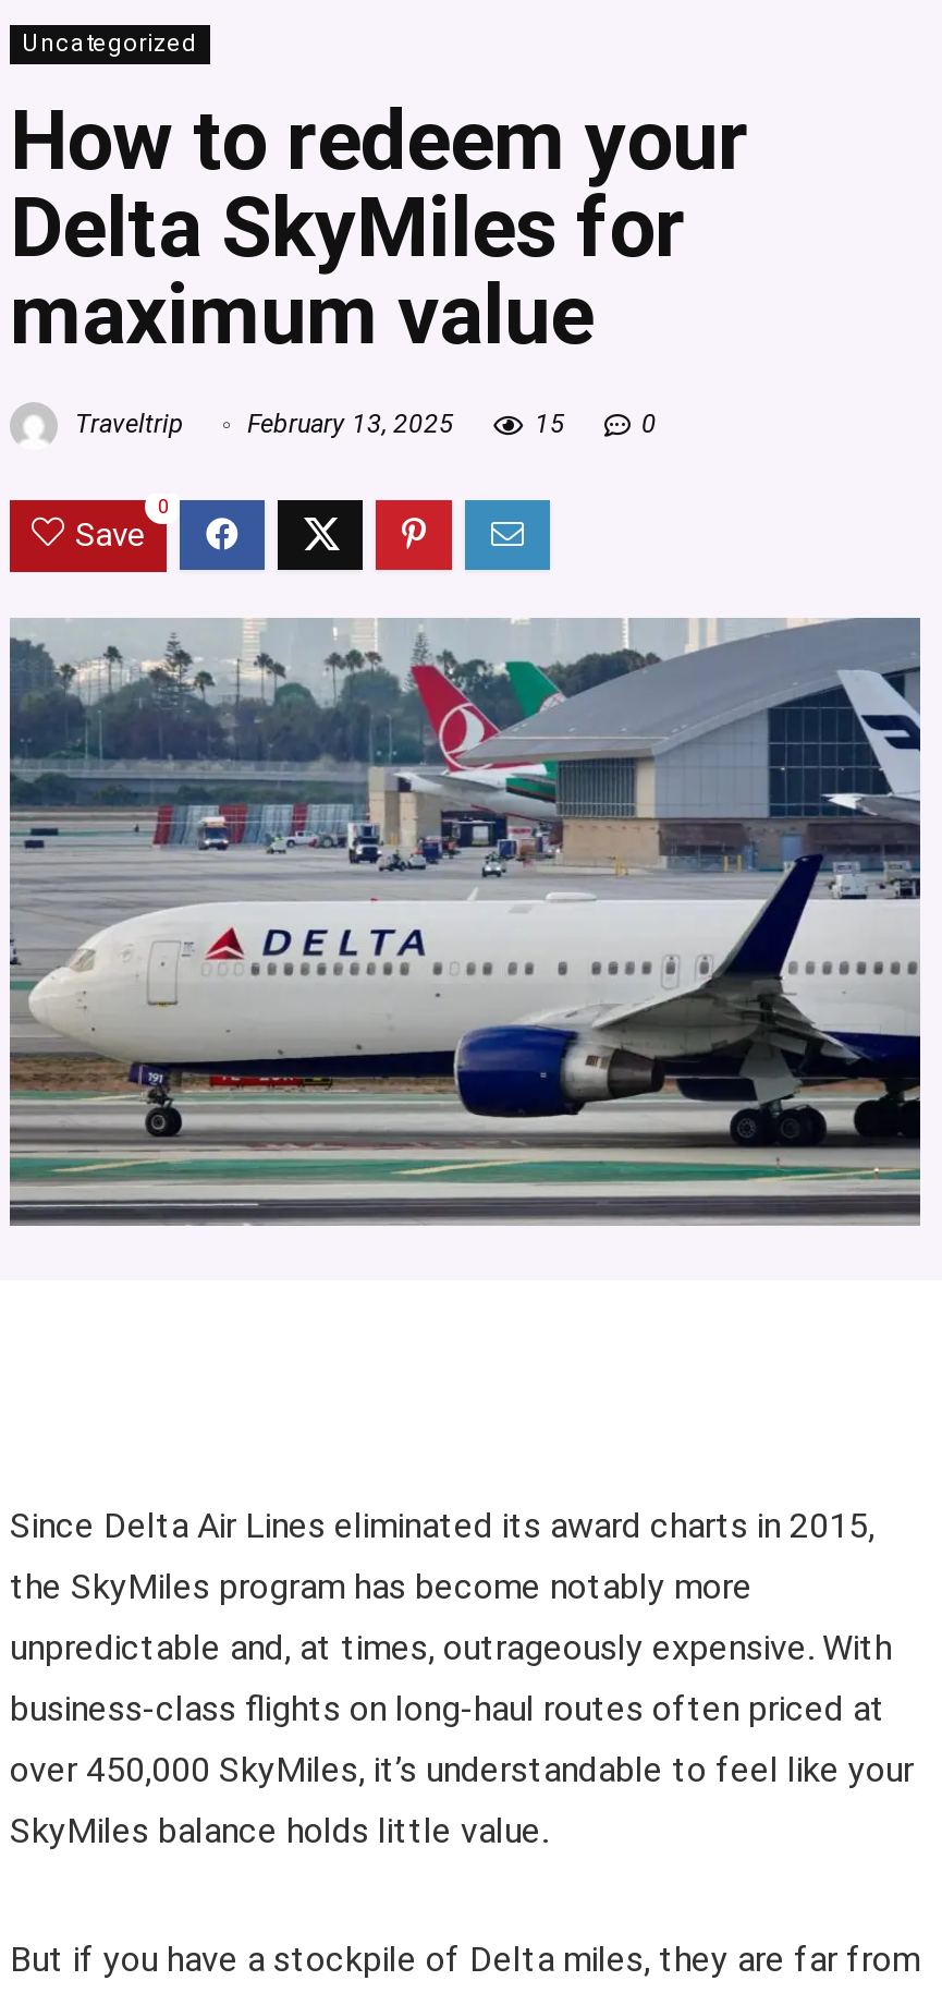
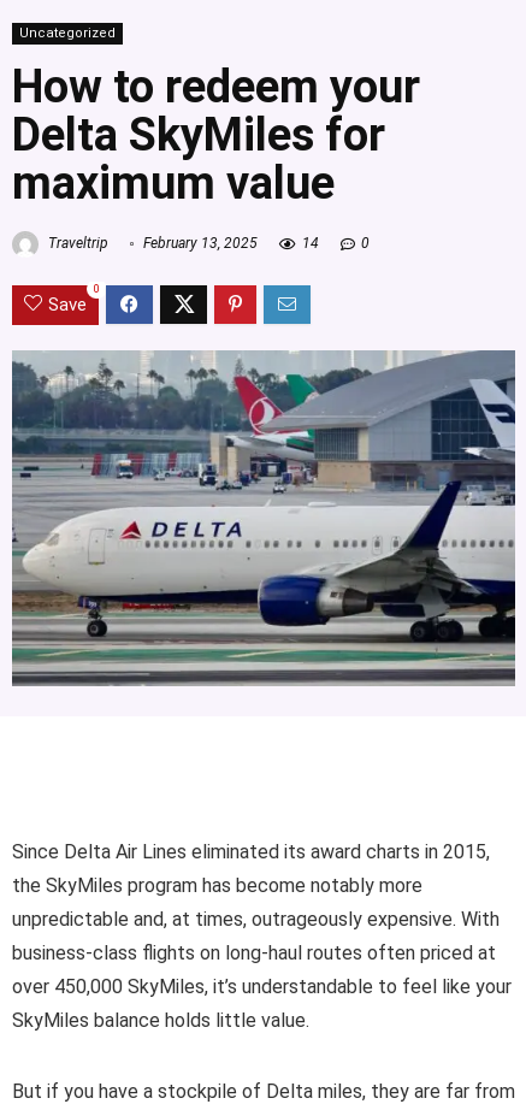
[535,409,565,440] 15 -> [302,235,319,252] 14

